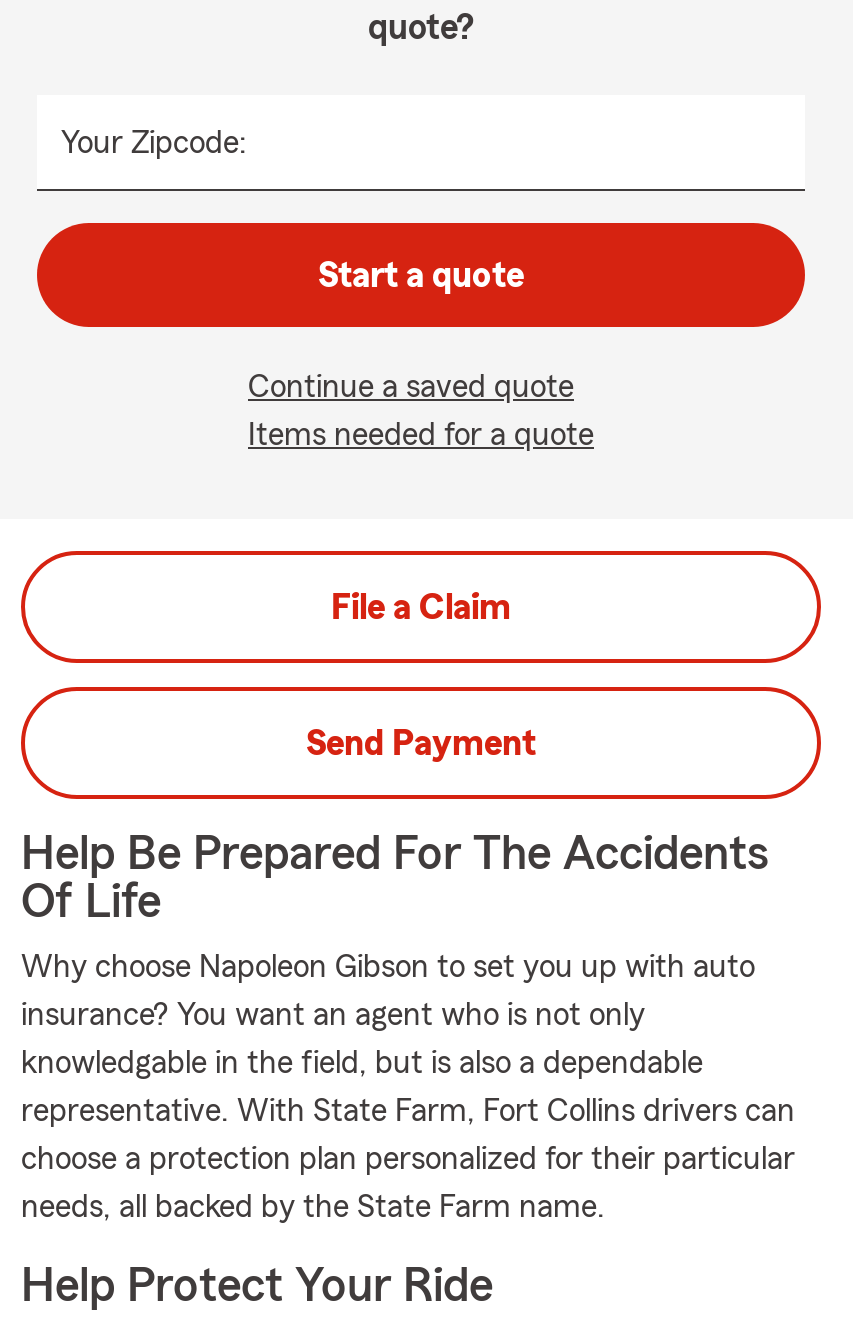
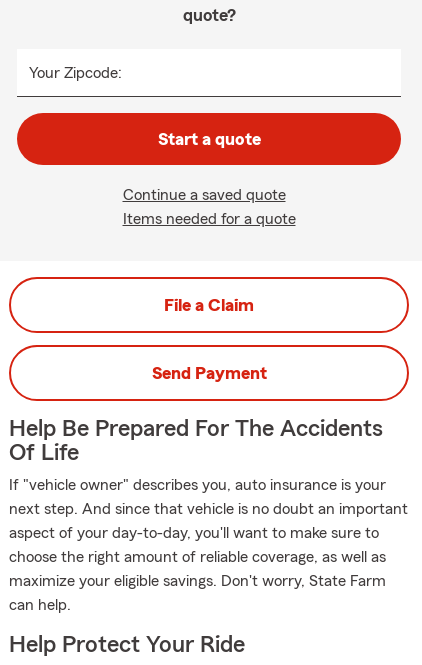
[21,951,755,983] Why choose Napoleon Gibson to set you up with auto -> [9,477,386,493] If "vehicle owner" describes you, auto insurance is your
[21,999,645,1031] insurance? You want an agent who is not only -> [9,501,408,517] next step. And since that vehicle is no doubt an important
[21,1047,703,1079] knowledgable in the field, but is also a dependable -> [9,525,379,541] aspect of your day-to-day, you'll want to make sure to
[21,1095,795,1127] representative. With State Farm, Fort Collins drivers can -> [9,549,386,565] choose the right amount of reliable coverage, as well as
[21,1143,795,1175] choose a protection plan personalized for their particular -> [9,573,386,589] maximize your eligible savings. Don't worry, State Farm
[21,1191,605,1223] needs, all backed by the State Farm name. -> [9,597,71,613] can help.

